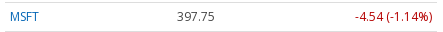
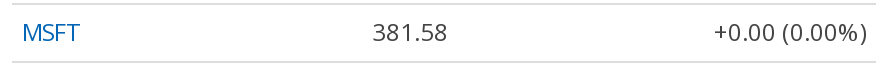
[177,8,215,25] 397.75 -> [372,15,448,49] 381.58
[355,8,432,25] -4.54 (-1.14%) -> [714,15,866,49] +0.00 (0.00%)

